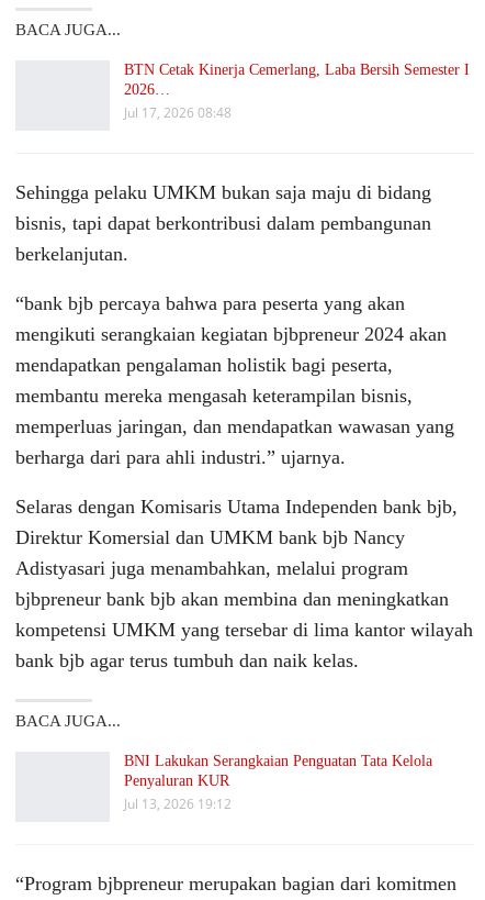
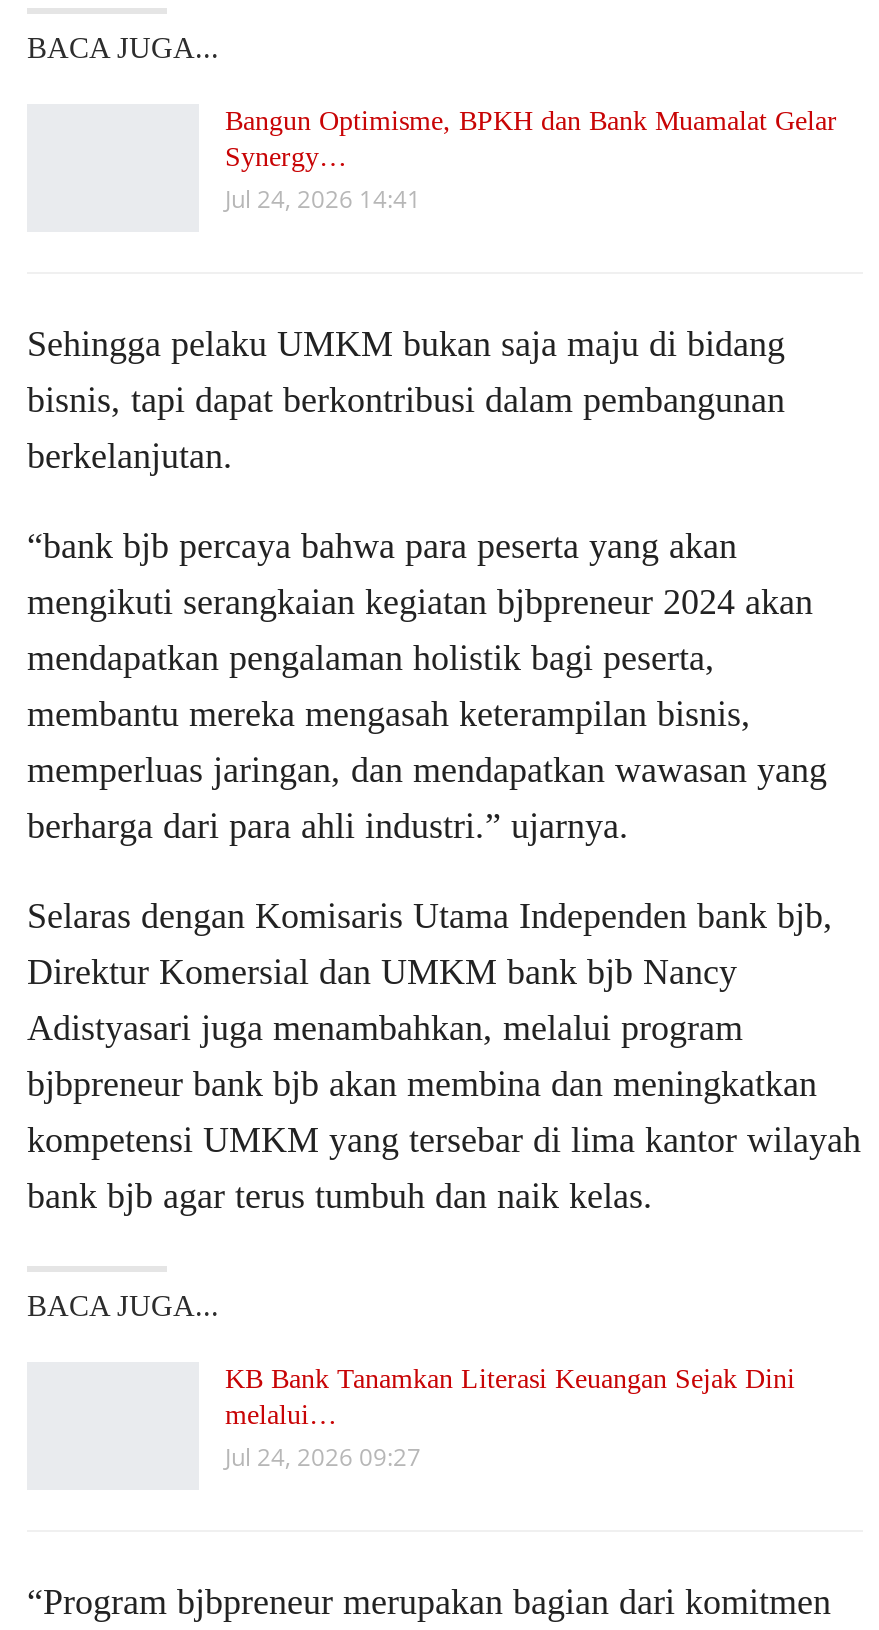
[124,62,470,122] BTN Cetak Kinerja Cemerlang, Laba Bersih Semester I | 2026… | Jul 17, 2026 08:48 -> [225,107,837,217] Bangun Optimisme, BPKH dan Bank Muamalat Gelar | Synergy… | Jul 24, 2026 14:41
[124,753,432,813] BNI Lakukan Serangkaian Penguatan Tata Kelola | Penyaluran KUR | Jul 13, 2026 19:12 -> [225,1364,795,1474] KB Bank Tanamkan Literasi Keuangan Sejak Dini | melalui… | Jul 24, 2026 09:27

